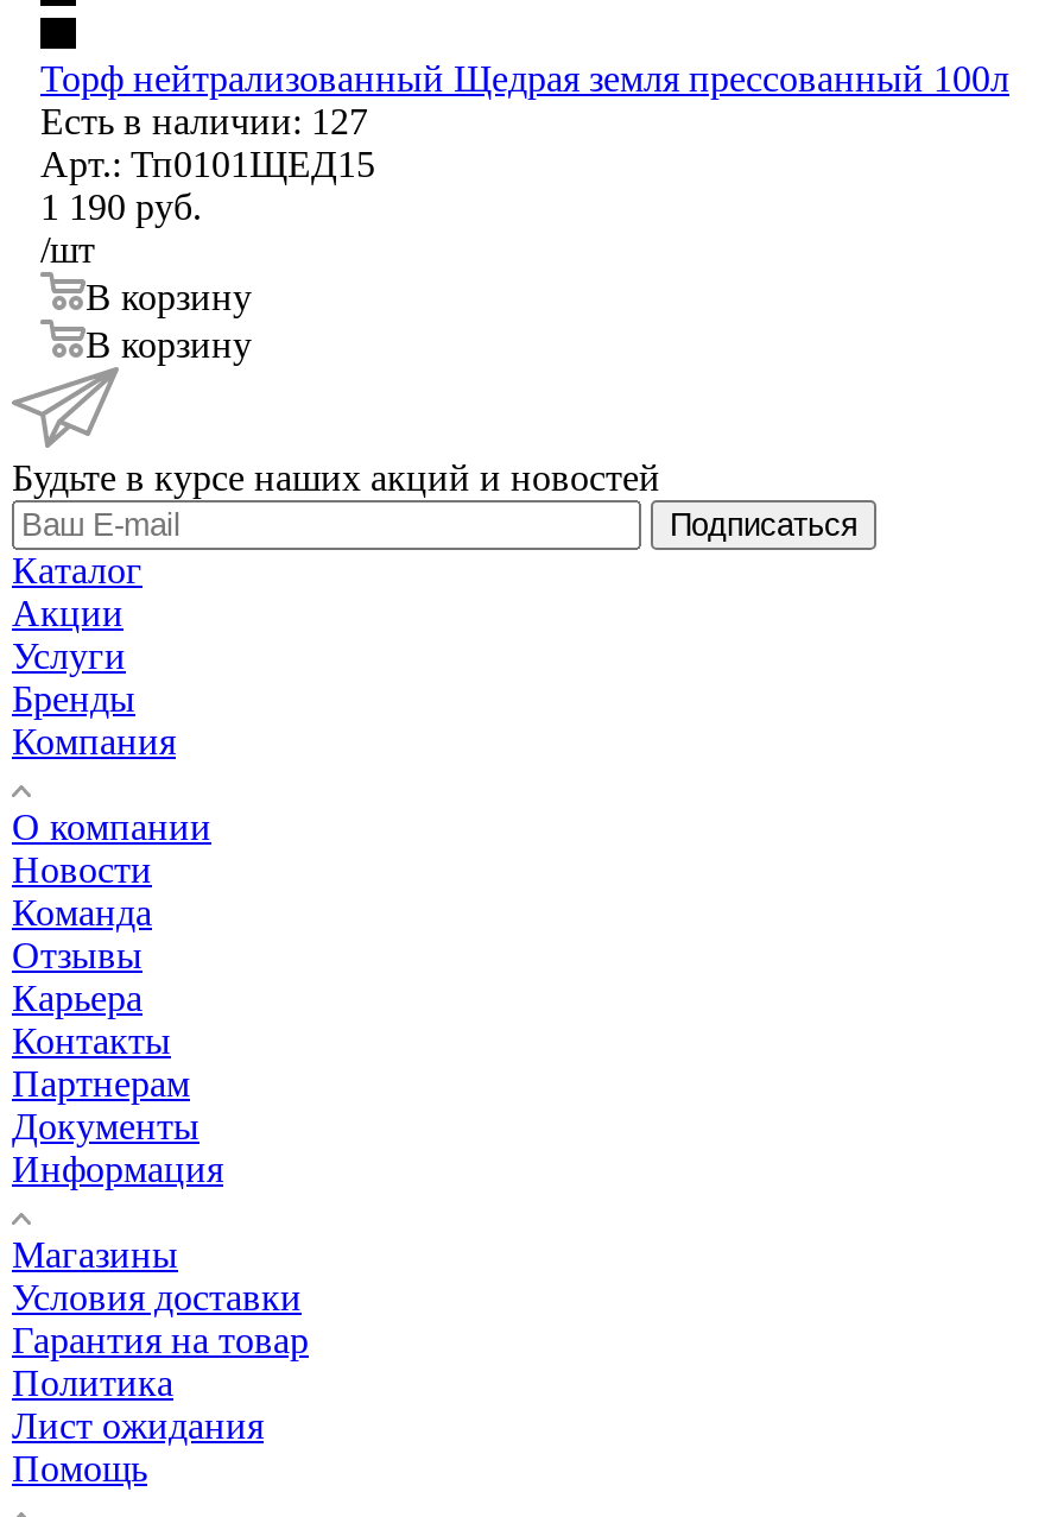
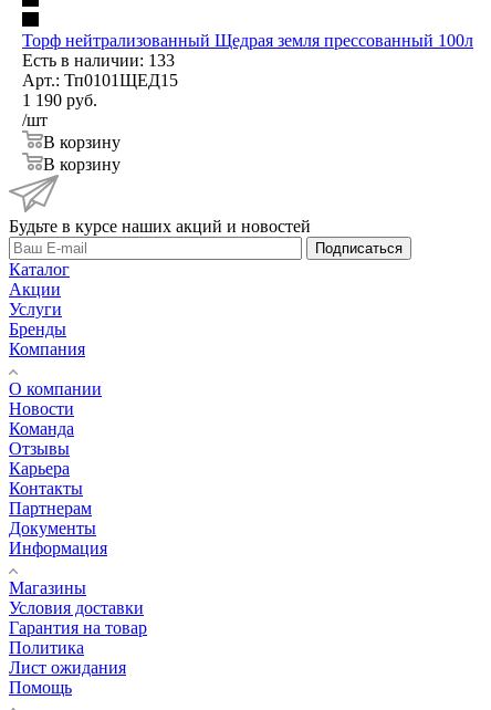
[40,100,368,141] Есть в наличии: 127 -> [22,51,175,69] Есть в наличии: 133

